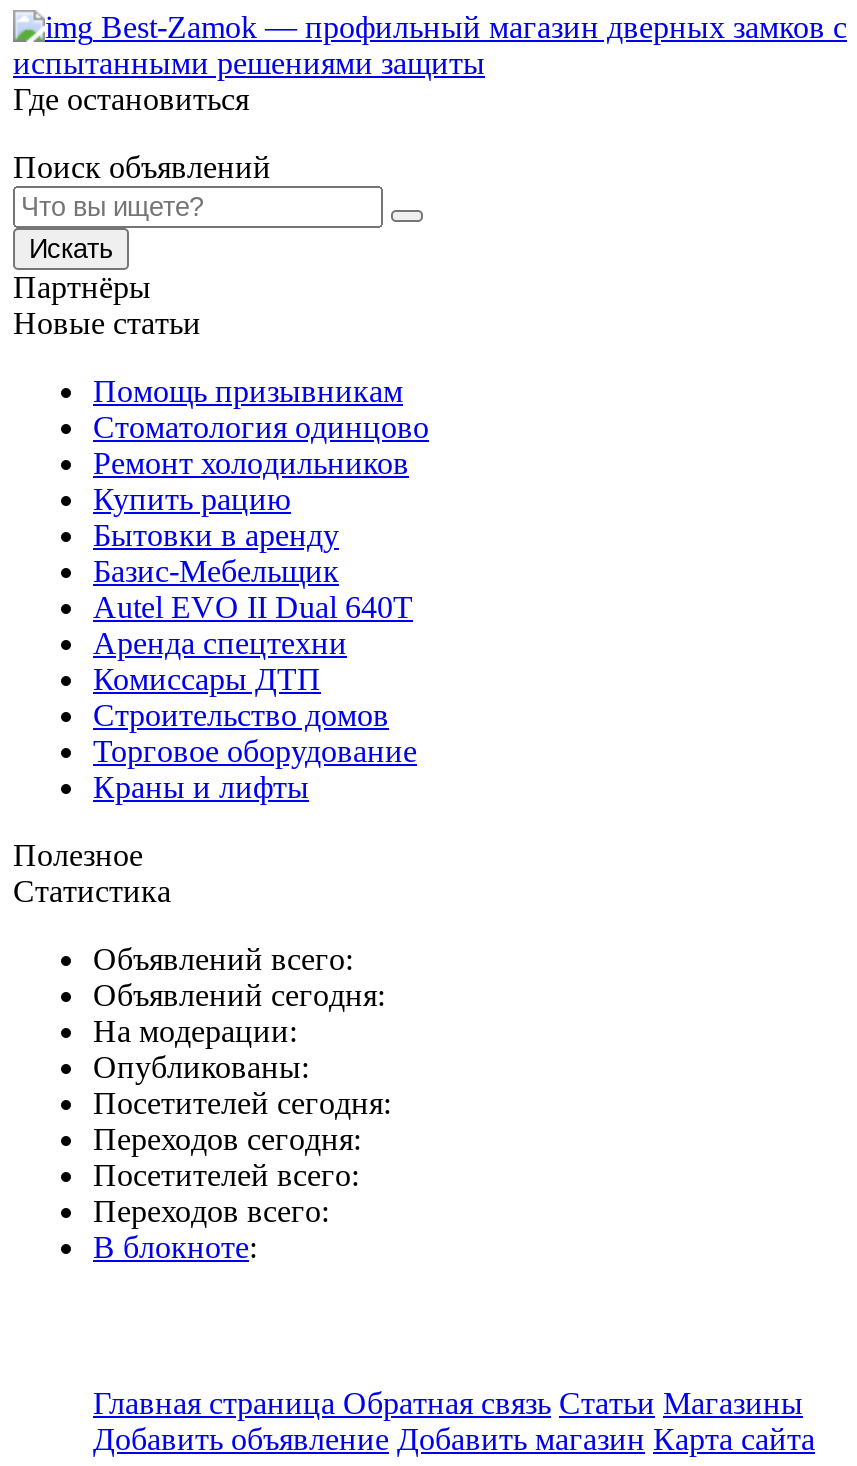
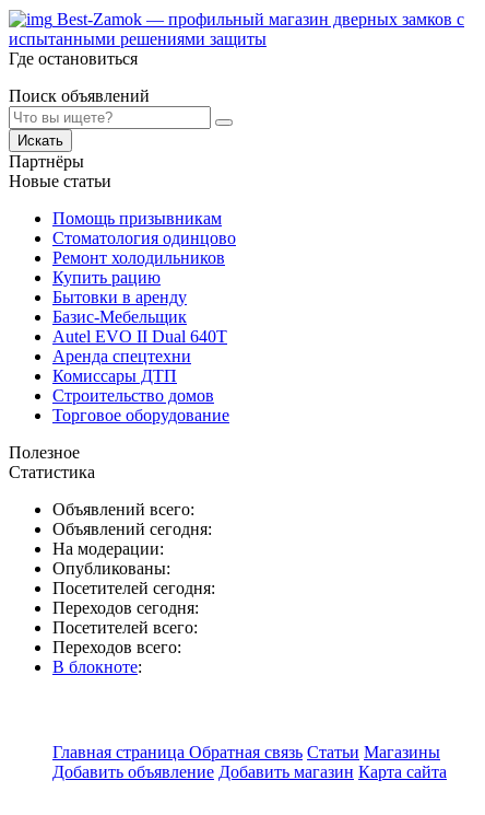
[93,769,309,803] Краны и лифты -> none

